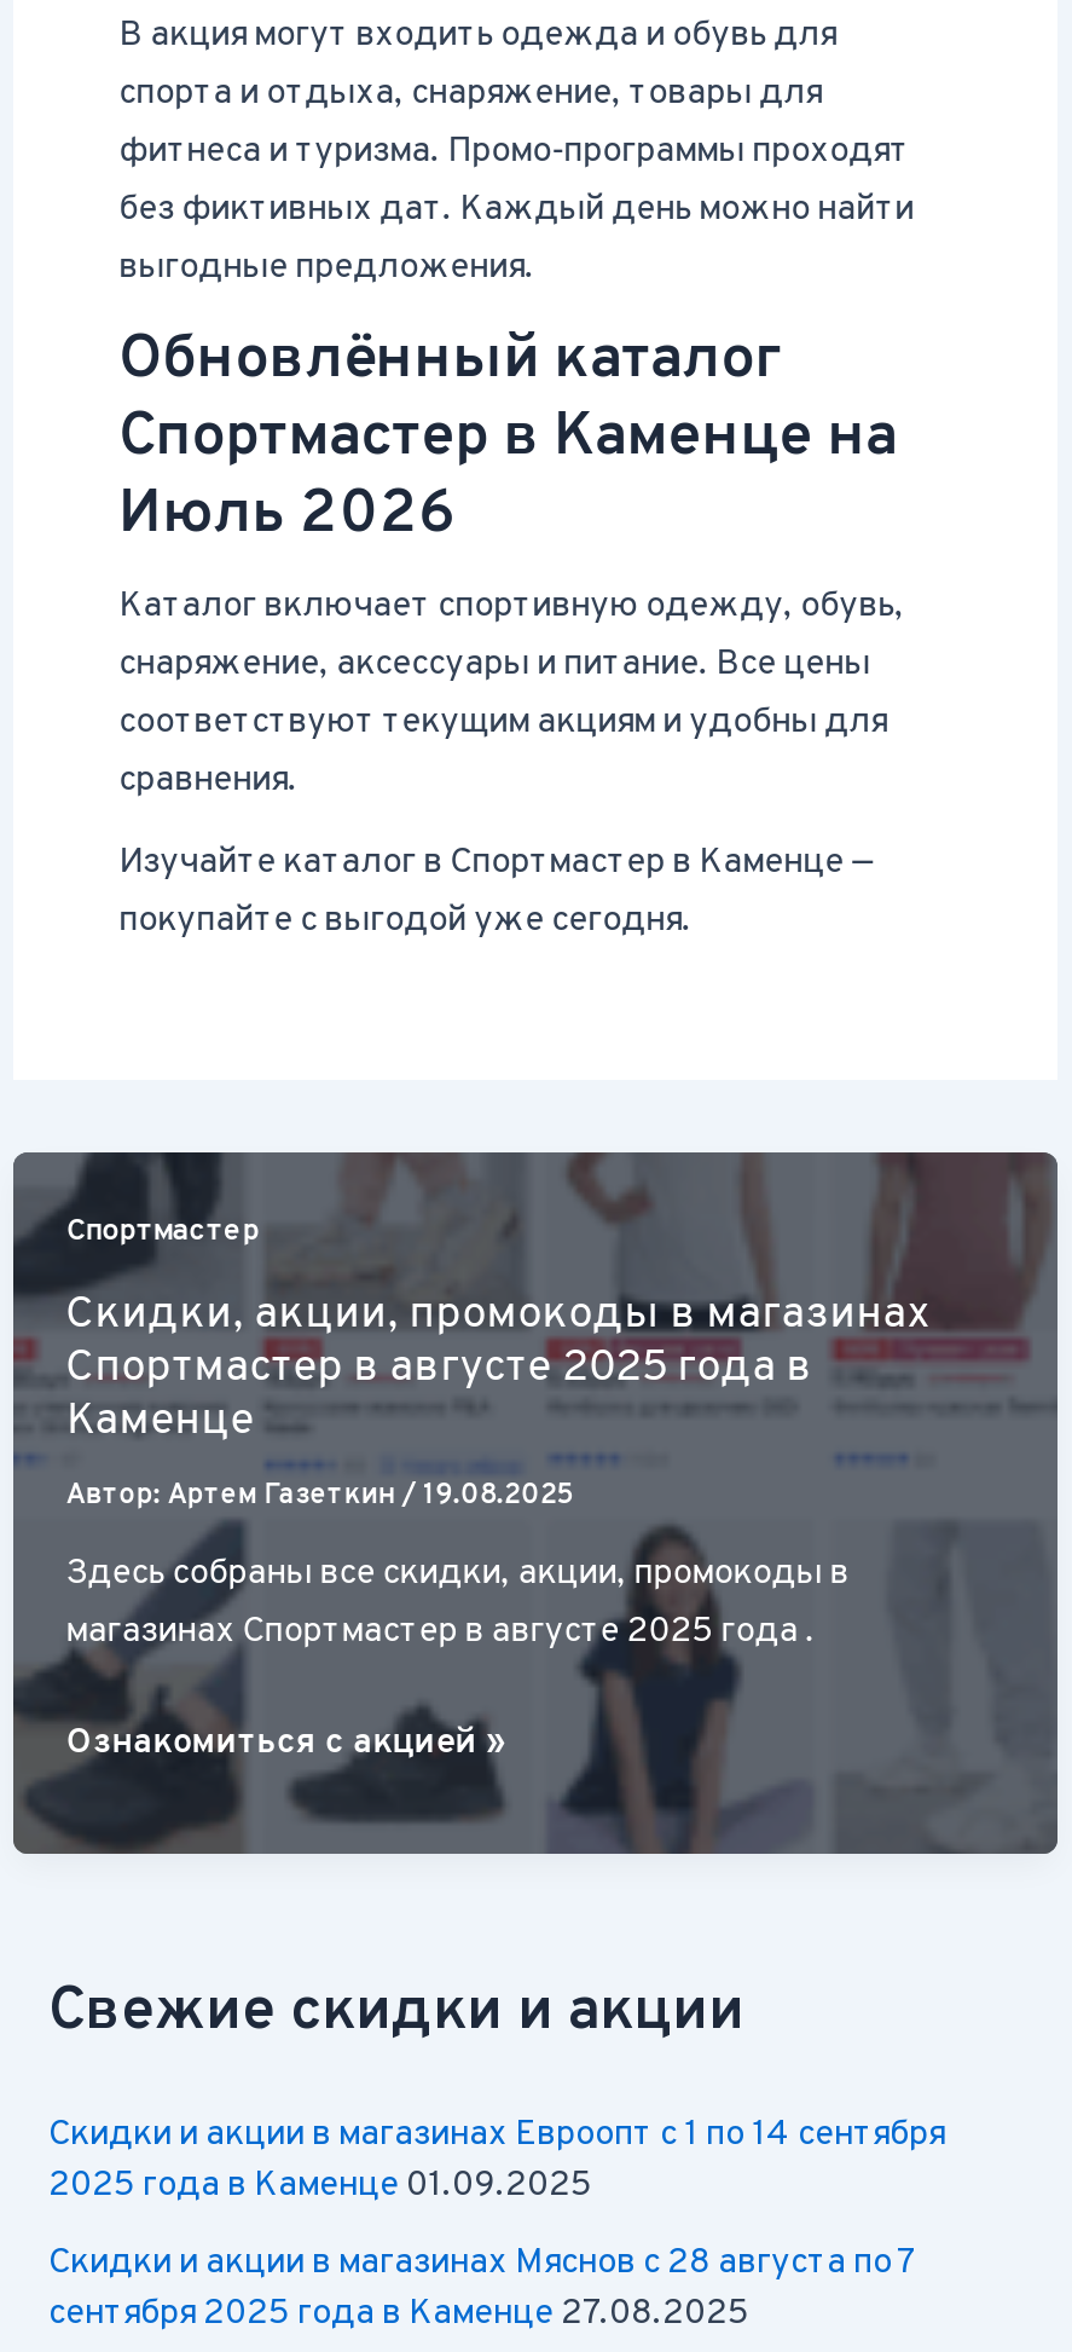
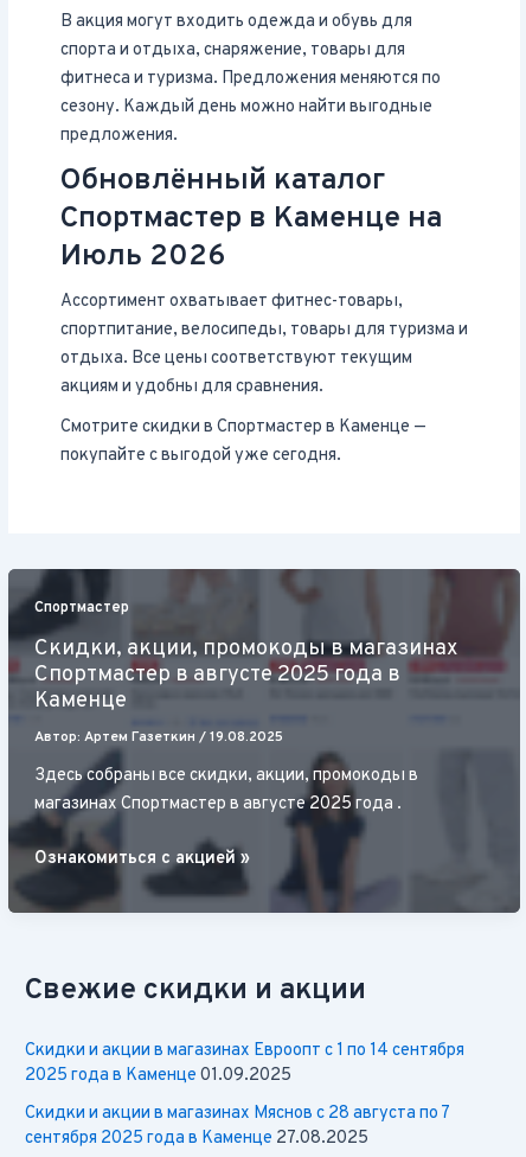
[119,128,914,290] фитнеса и туризма. Промо-программы проходят | без фиктивных дат. Каждый день можно найти | выгодные предложения. -> [60,67,440,147] фитнеса и туризма. Предложения меняются по | сезону. Каждый день можно найти выгодные | предложения.
[119,583,904,803] Каталог включает спортивную одежду, обувь, | снаряжение, аксессуары и питание. Все цены | соответствуют текущим акциям и удобны для | сравнения. -> [60,290,467,398] Ассортимент охватывает фитнес-товары, | спортпитание, велосипеды, товары для туризма и | отдыха. Все цены соответствуют текущим | акциям и удобны для сравнения.
[119,839,878,885] Изучайте каталог в Спортмастер в Каменце — -> [60,416,426,438] Смотрите скидки в Спортмастер в Каменце —

